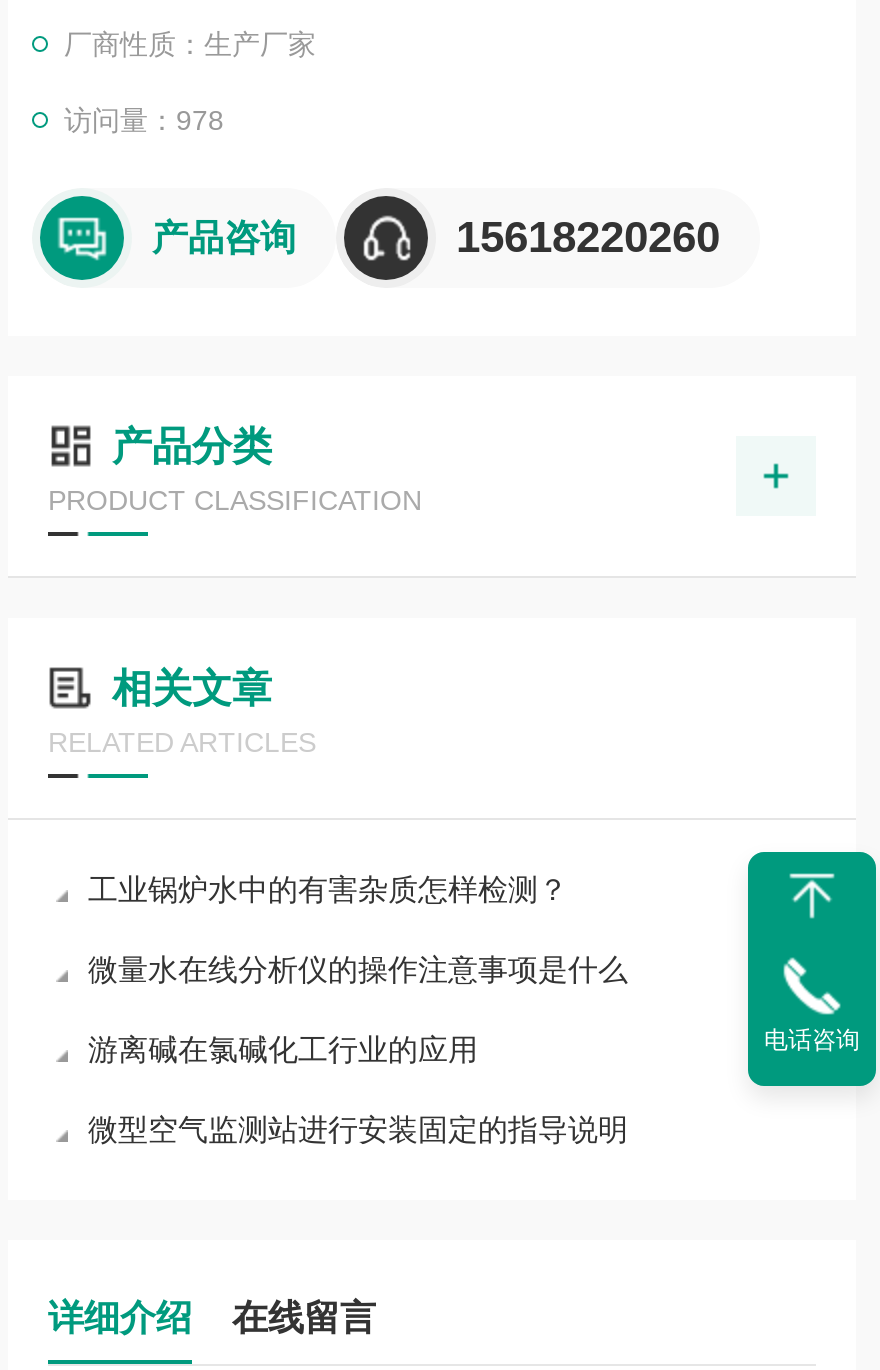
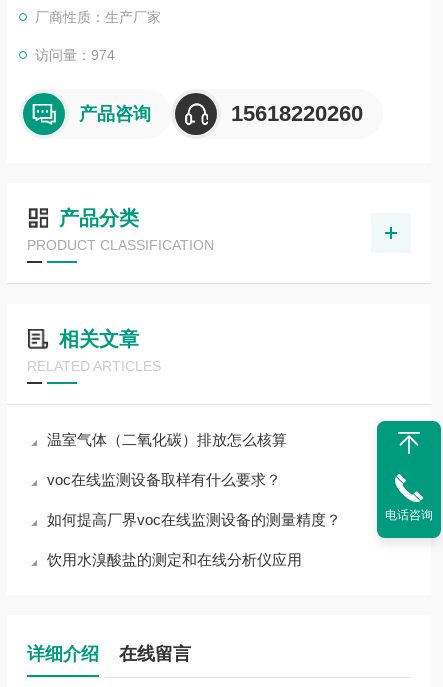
[64,104,224,136] 访问量：978 -> [35,47,115,63] 访问量：974
[88,872,568,906] 工业锅炉水中的有害杂质怎样检测？ -> [47,431,287,448] 温室气体（二氧化碳）排放怎么核算
[88,952,628,986] 微量水在线分析仪的操作注意事项是什么 -> [47,471,281,488] voc在线监测设备取样有什么要求？
[88,1032,478,1066] 游离碱在氯碱化工行业的应用 -> [47,511,341,528] 如何提高厂界voc在线监测设备的测量精度？
[88,1112,628,1146] 微型空气监测站进行安装固定的指导说明 -> [47,551,302,568] 饮用水溴酸盐的测定和在线分析仪应用

